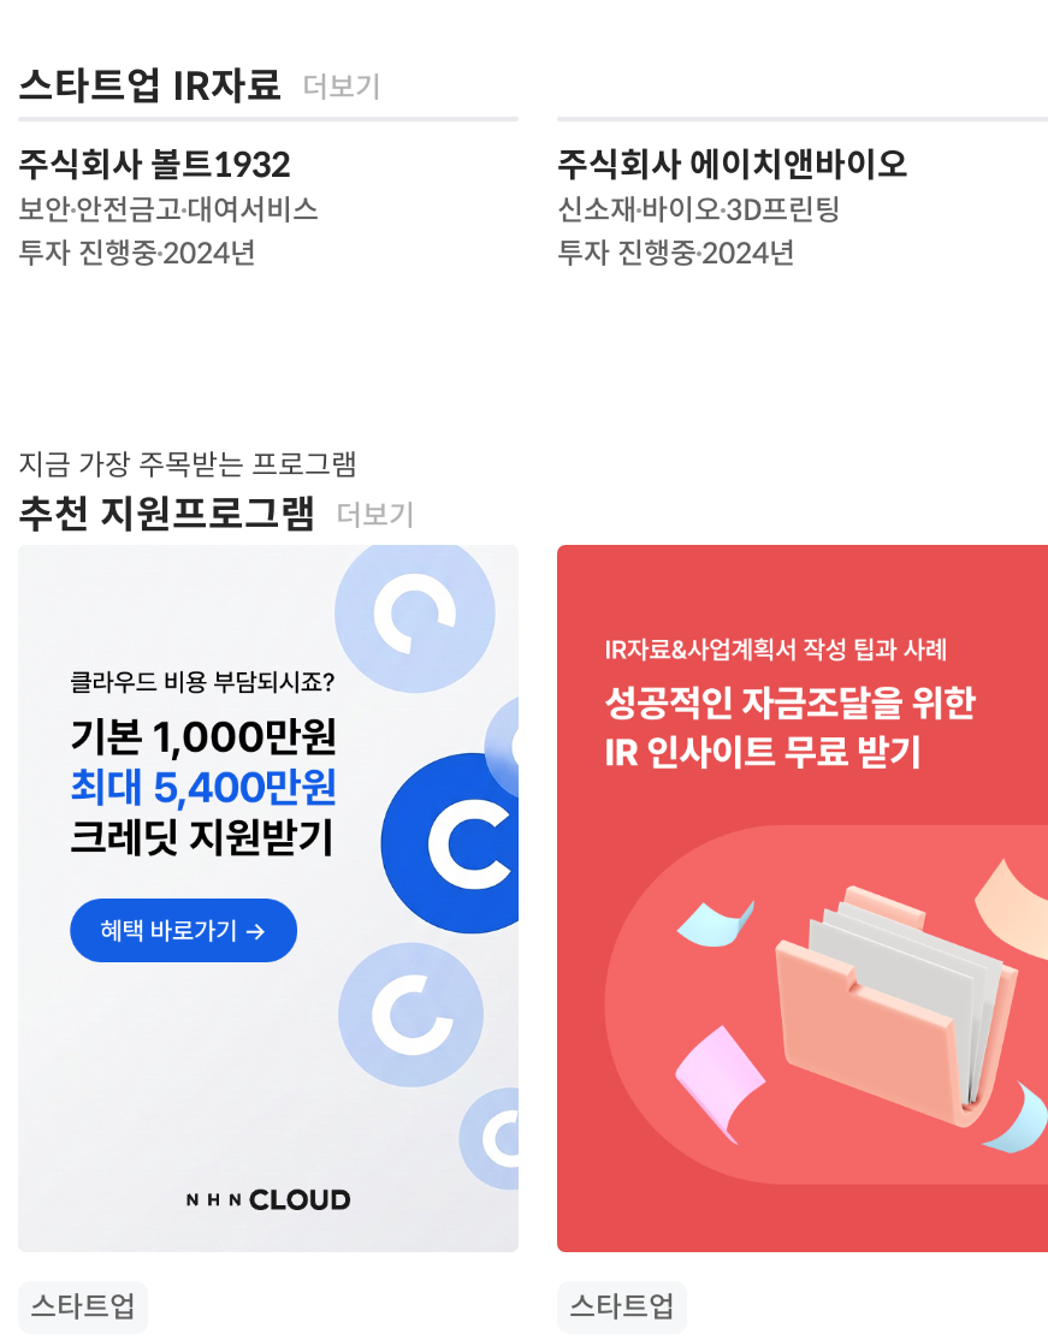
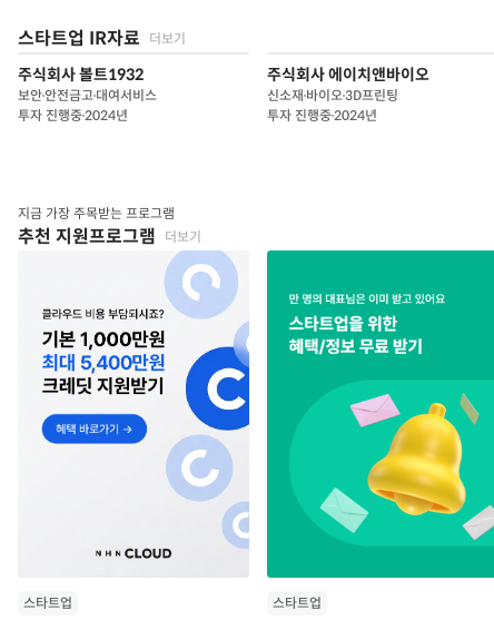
[555,542,1041,1255] [image] -> [266,249,491,579] [image]

